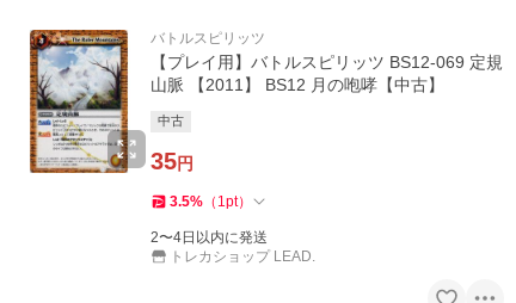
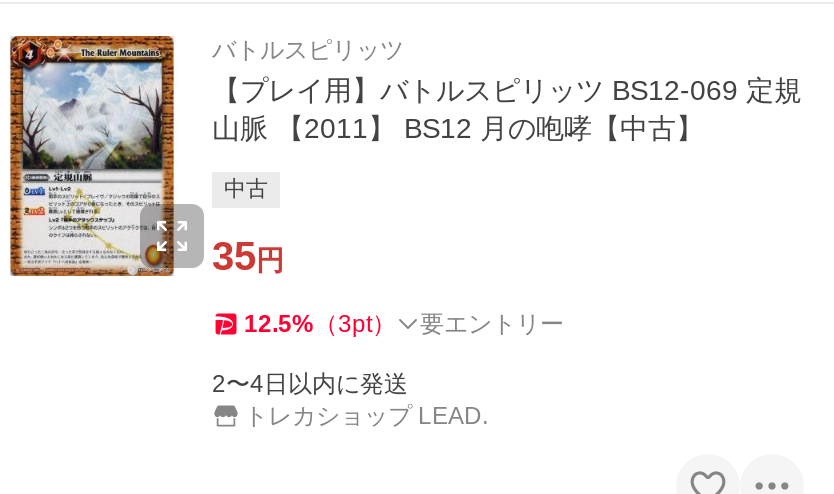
[170,193,252,210] 3.5%（1pt） -> [244,310,564,338] 12.5%（3pt） | 要エントリー

